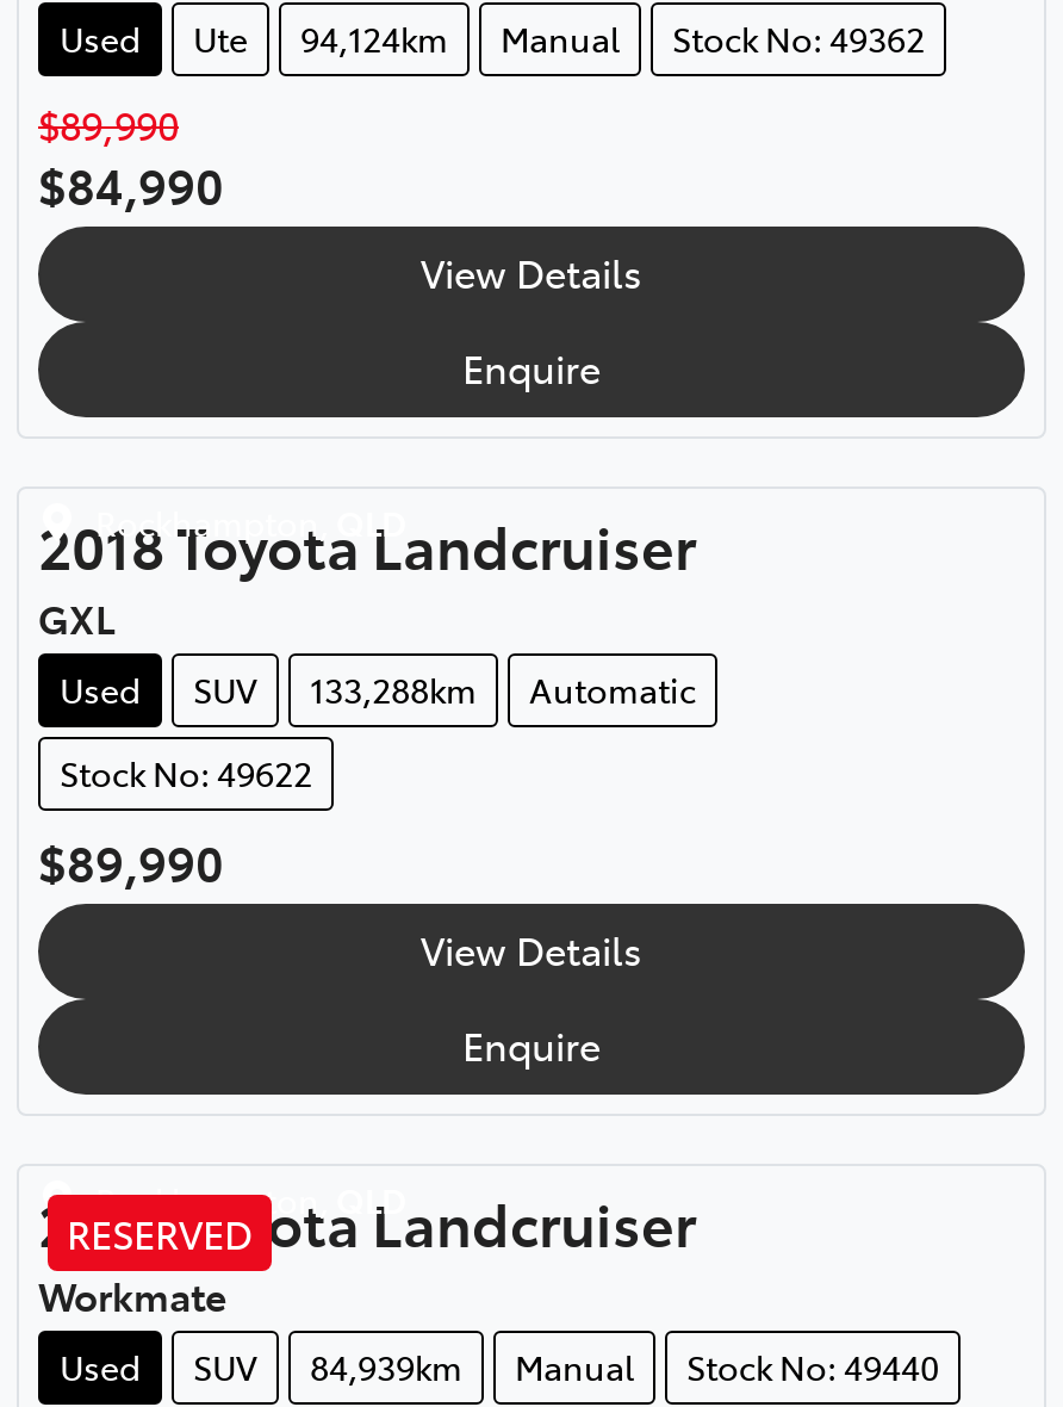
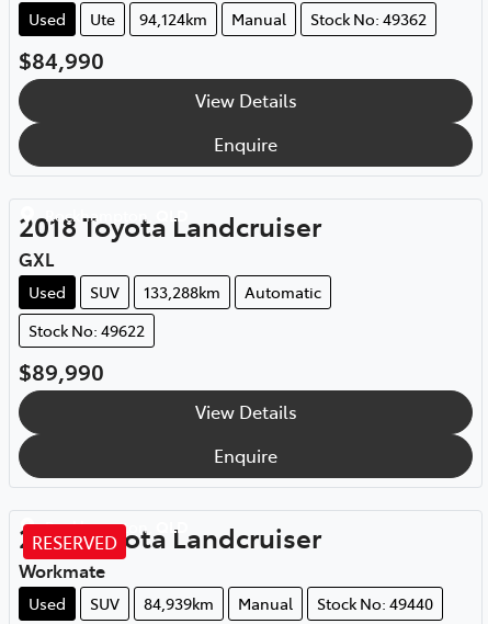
[38,98,179,150] $89,990 -> none

